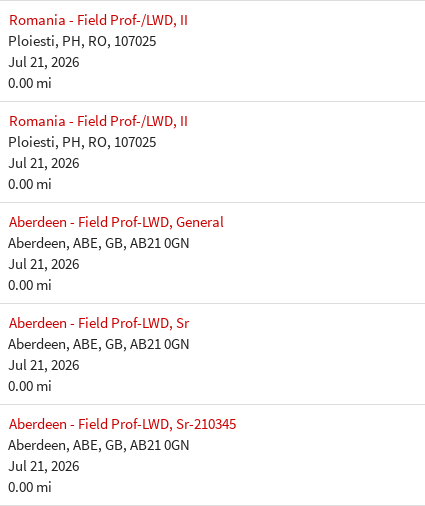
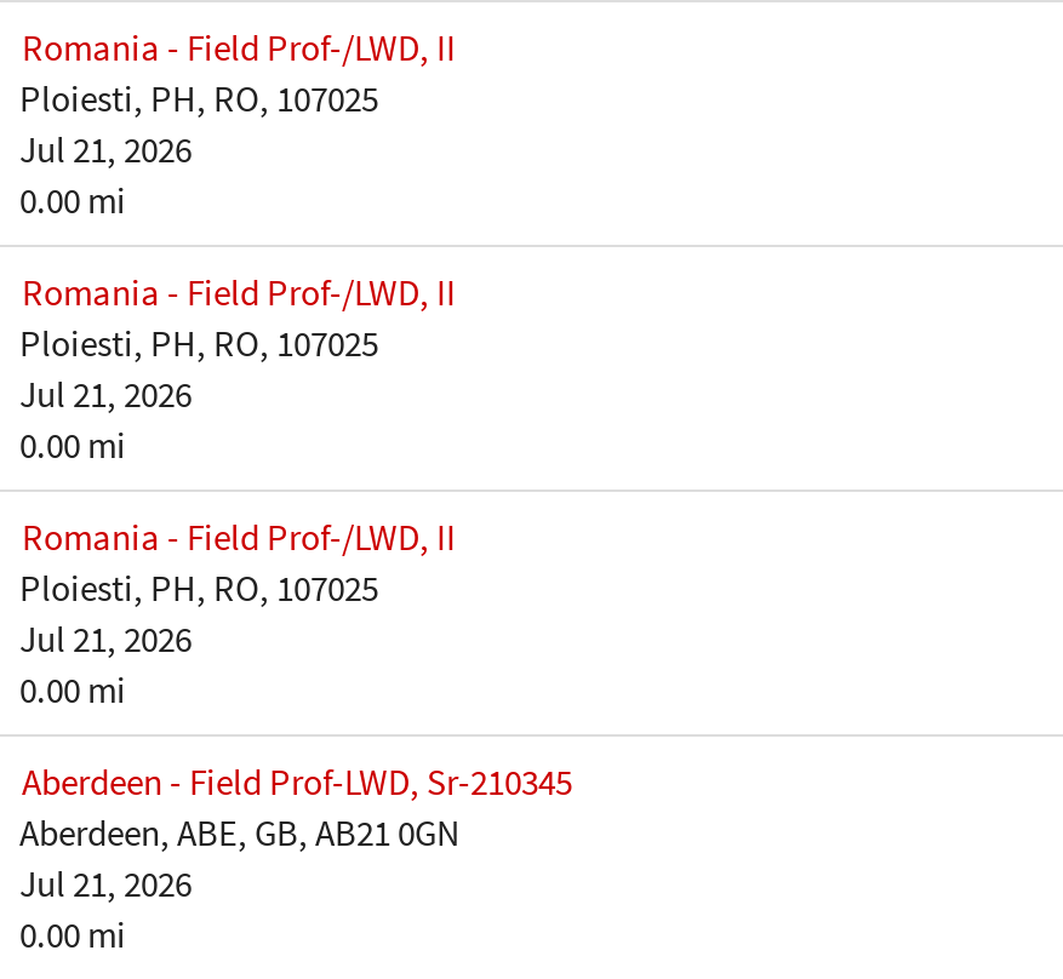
[8,212,224,353] Aberdeen - Field Prof-LWD, General | Aberdeen, ABE, GB, AB21 0GN | Jul 21, 2026 | 0.00 mi | Aberdeen - Field Prof-LWD, Sr | Aberdeen, ABE, GB, AB21 0GN -> [19,514,456,611] Romania - Field Prof-/LWD, II | Ploiesti, PH, RO, 107025

